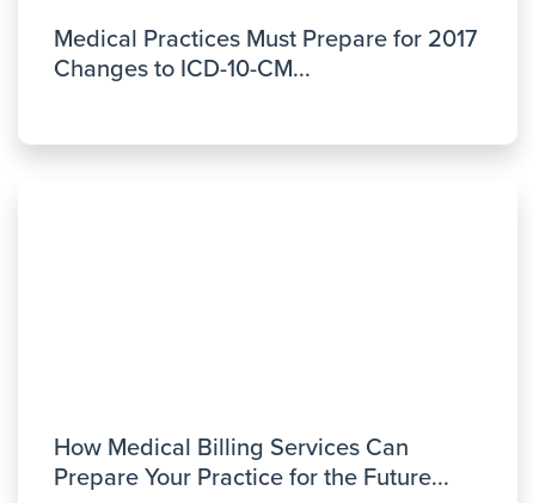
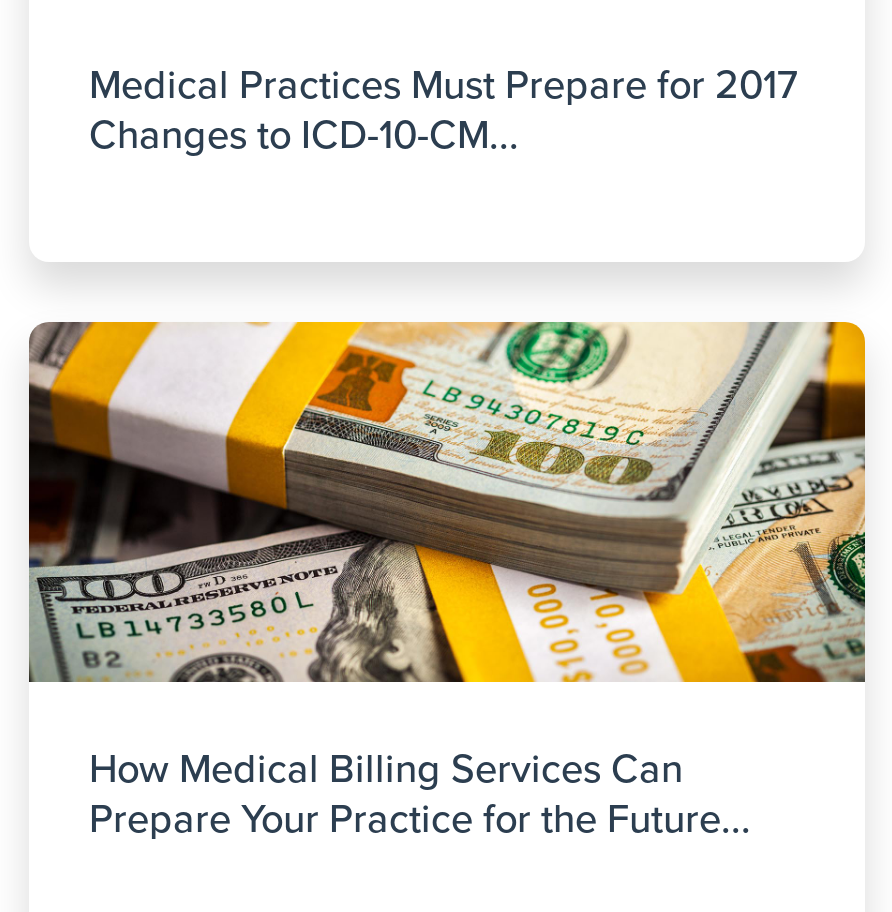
none -> [27,320,867,684] [image]

